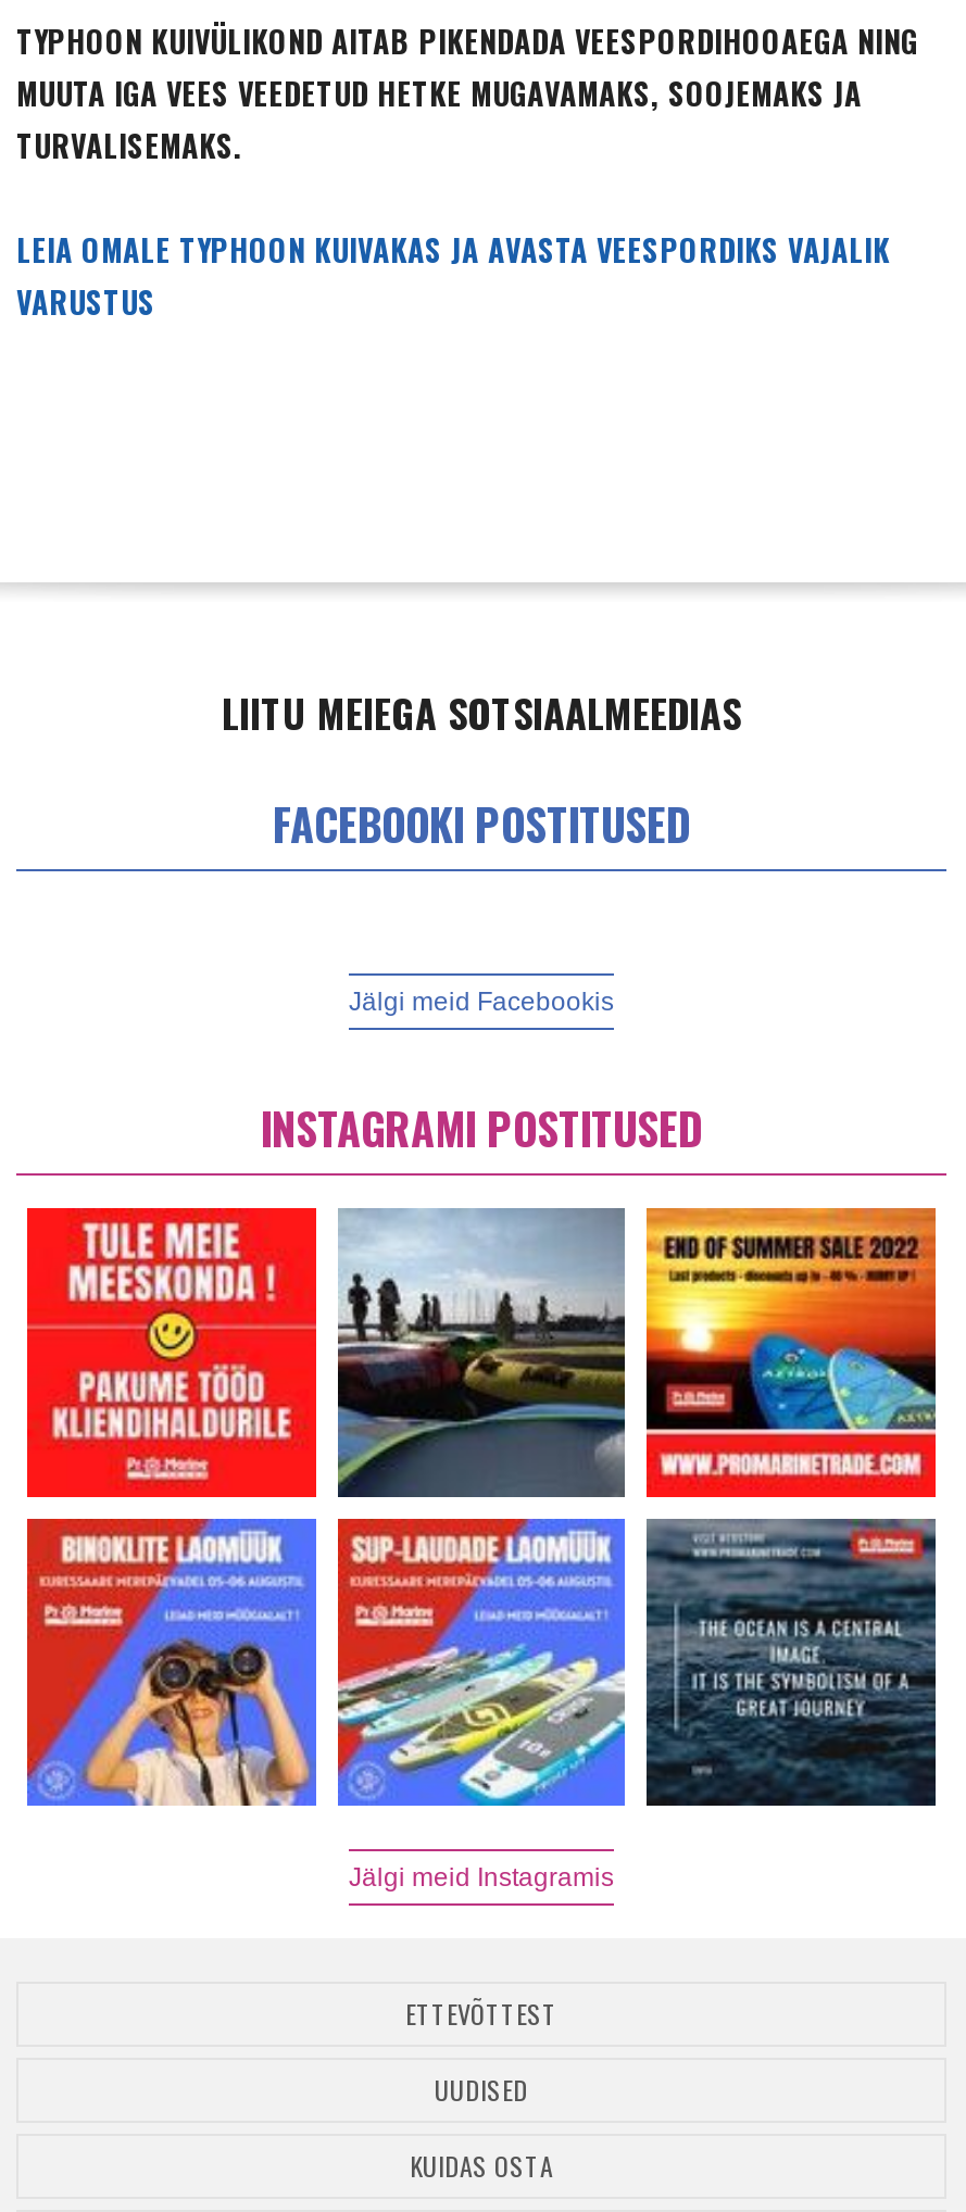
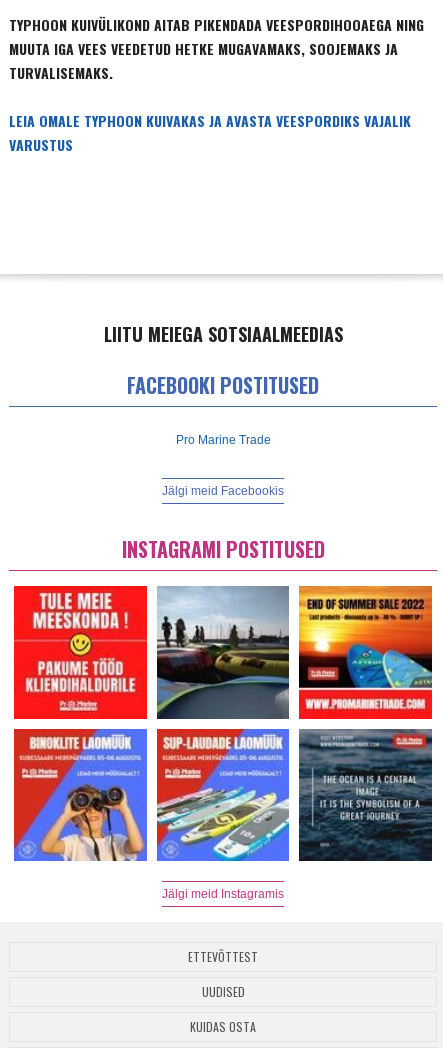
none -> [175,433,270,447] Pro Marine Trade

